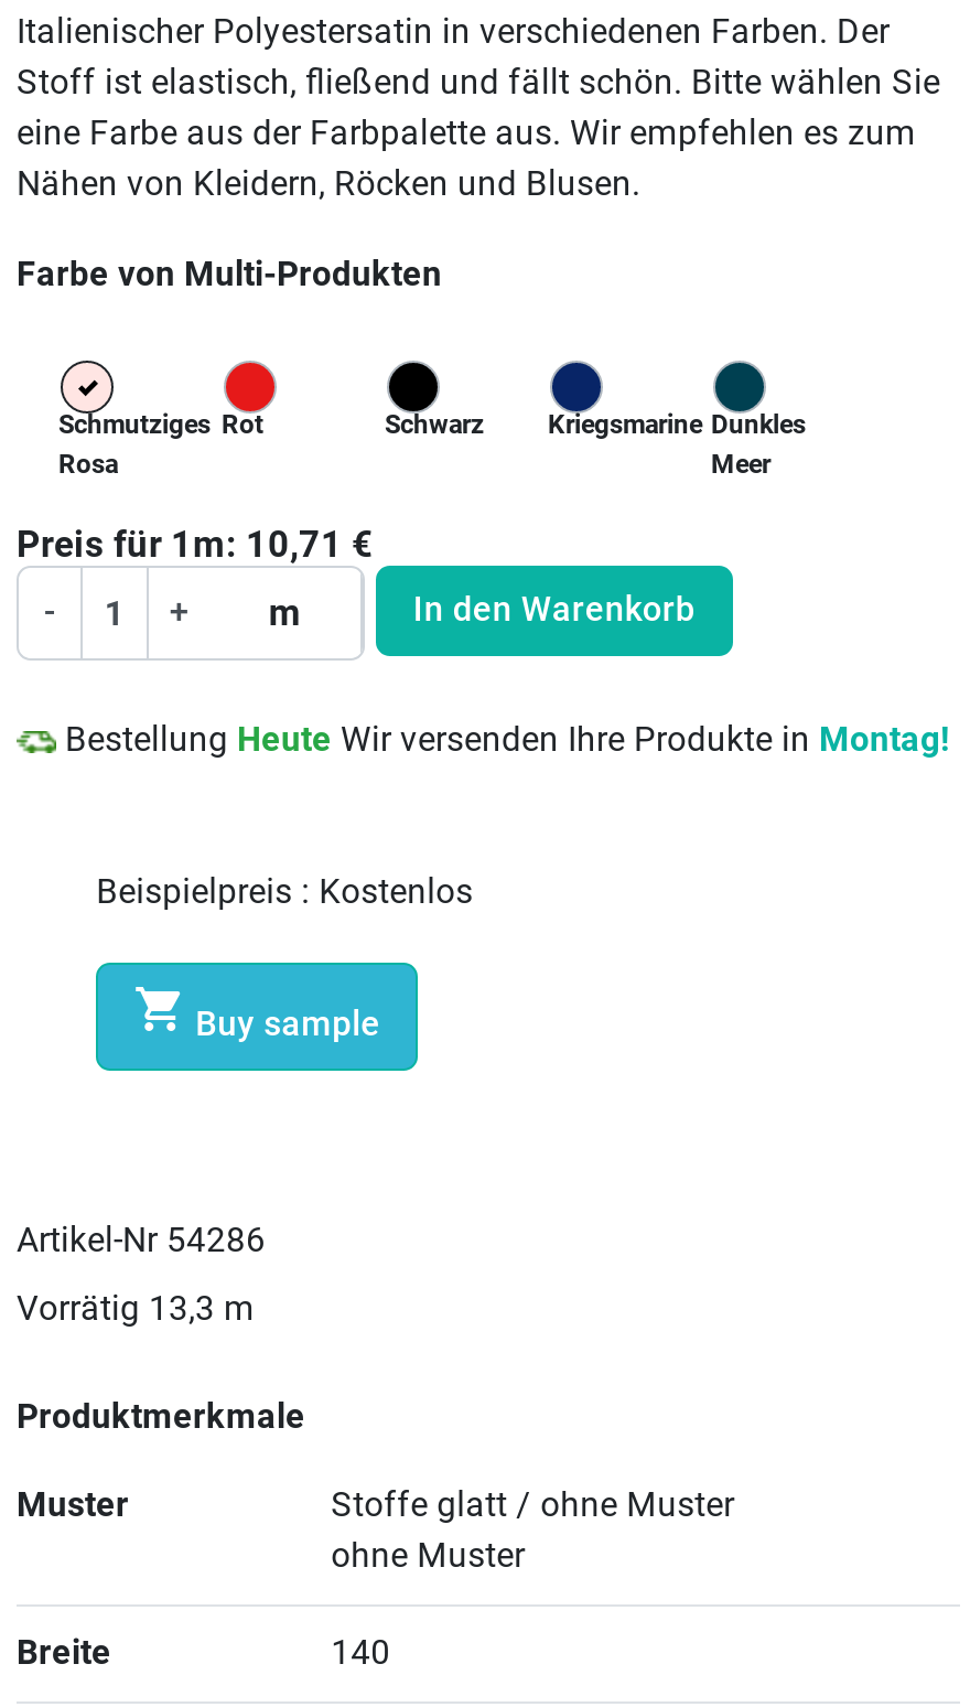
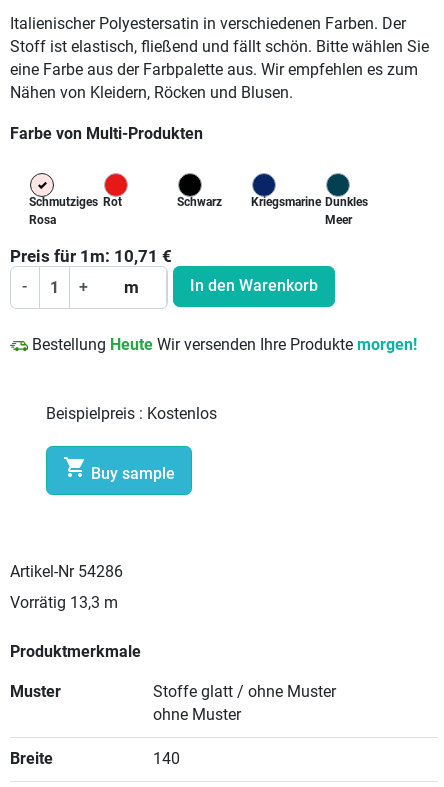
[56,721,949,760] Bestellung Heute Wir versenden Ihre Produkte in Montag! -> [28,336,417,354] Bestellung Heute Wir versenden Ihre Produkte morgen!

